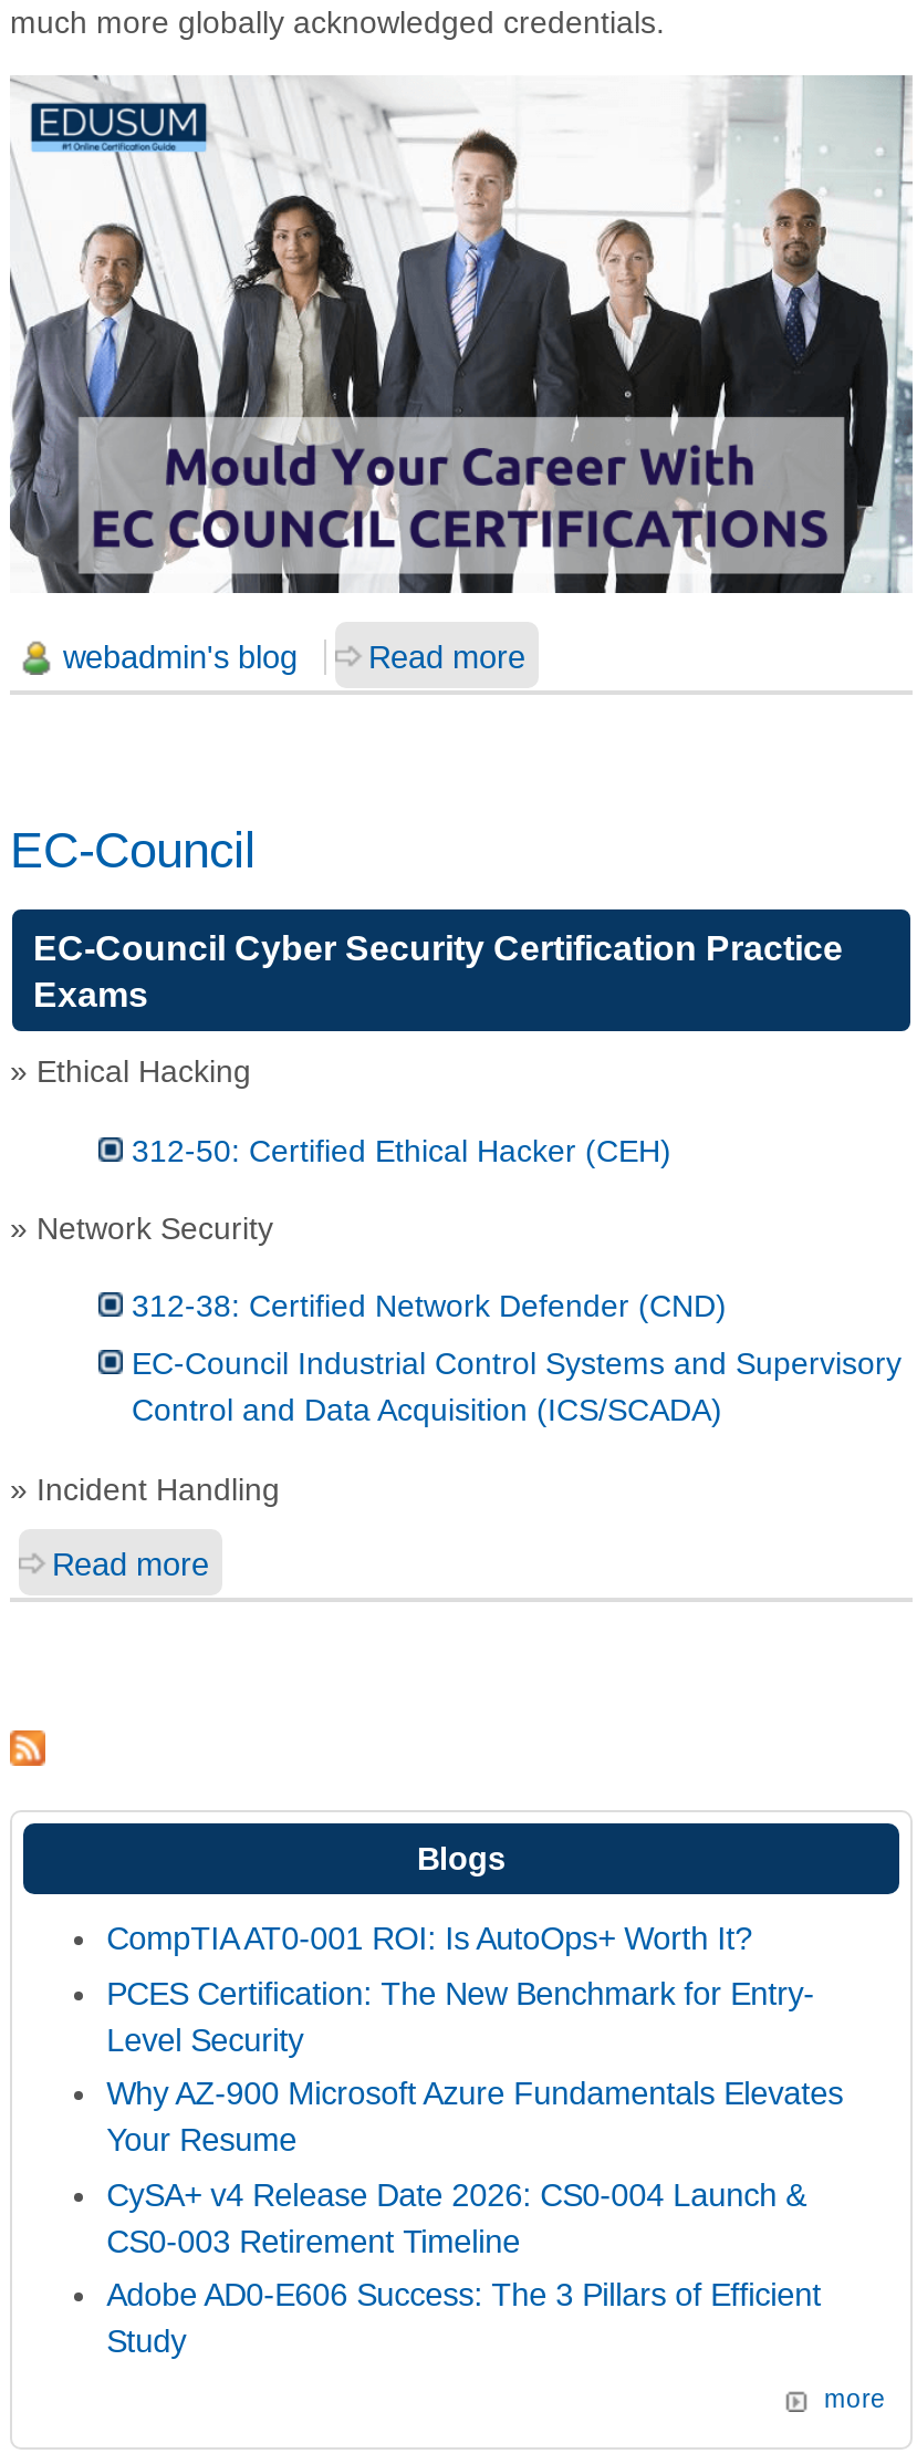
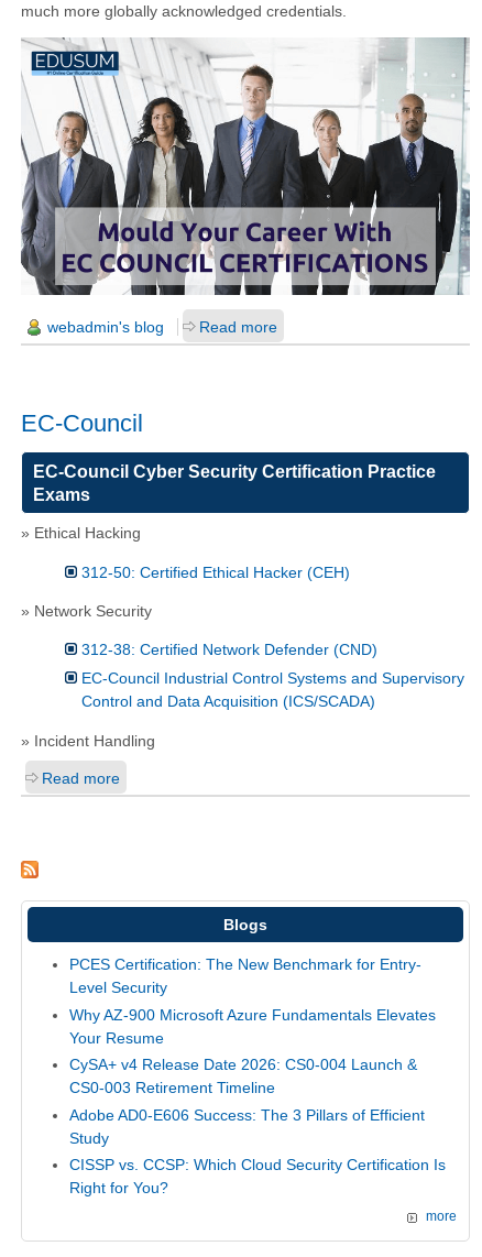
[106,1921,752,1956] CompTIA AT0-001 ROI: Is AutoOps+ Worth It? -> none
moved [106,1975,843,2360] -> [69,955,435,1147]: PCES Certification: The New Benchmark for Entry- | Level Security | Why AZ-900 Microsoft Azure Fundamentals Elevates | Your Resume | CySA+ v4 Release Date 2026: CS0-004 Launch & | CS0-003 Retirement Timeline | Adobe AD0-E606 Success: The 3 Pillars of Efficient | Study
none -> [69,1156,445,1197] CISSP vs. CCSP: Which Cloud Security Certification Is | Right for You?

